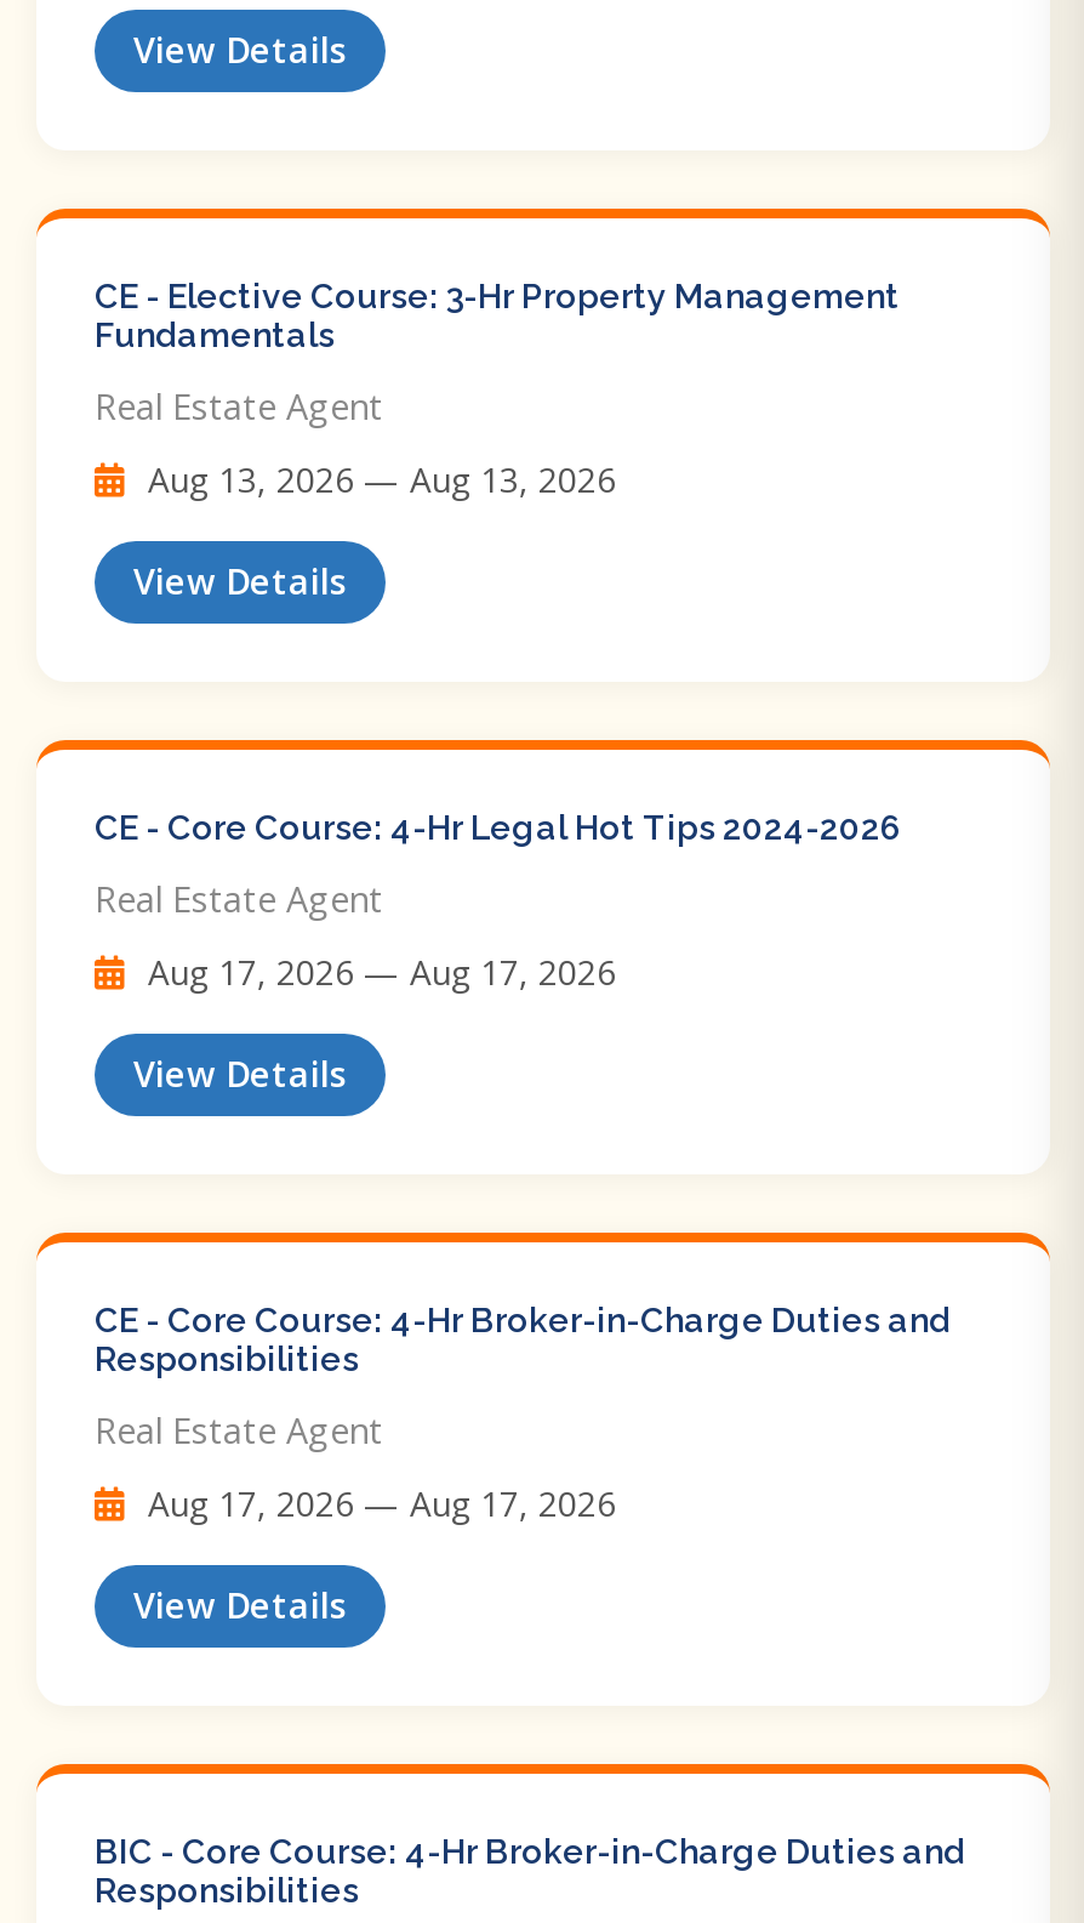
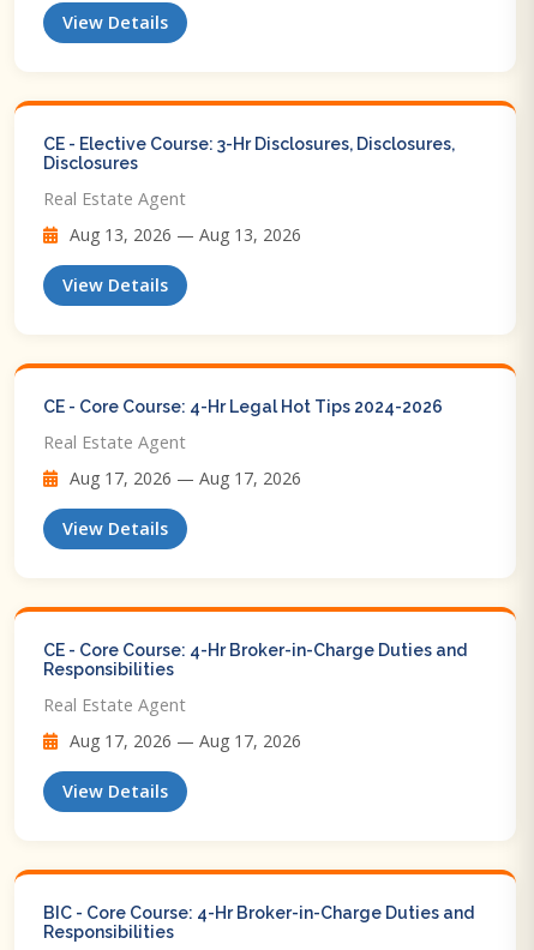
[95,277,900,354] CE - Elective Course: 3-Hr Property Management | Fundamentals -> [43,134,455,173] CE - Elective Course: 3-Hr Disclosures, Disclosures, | Disclosures

